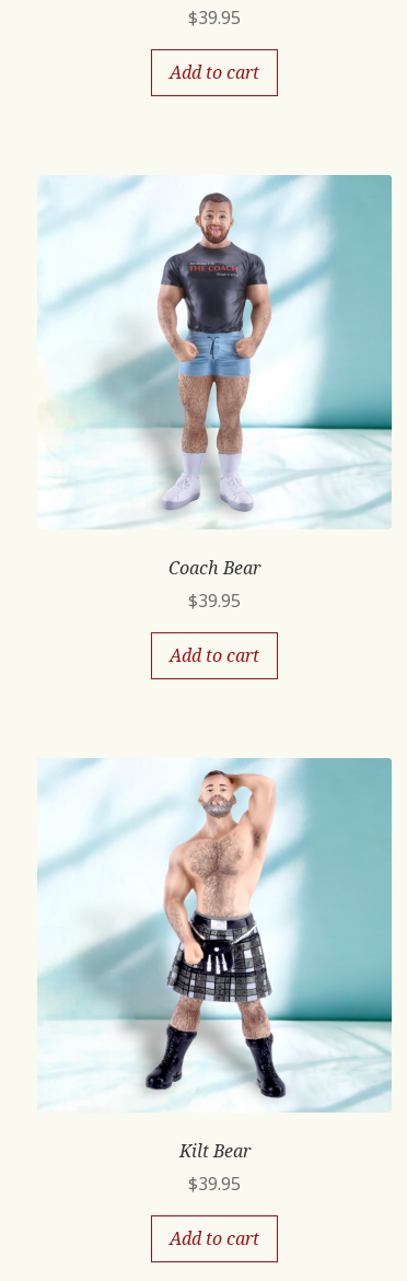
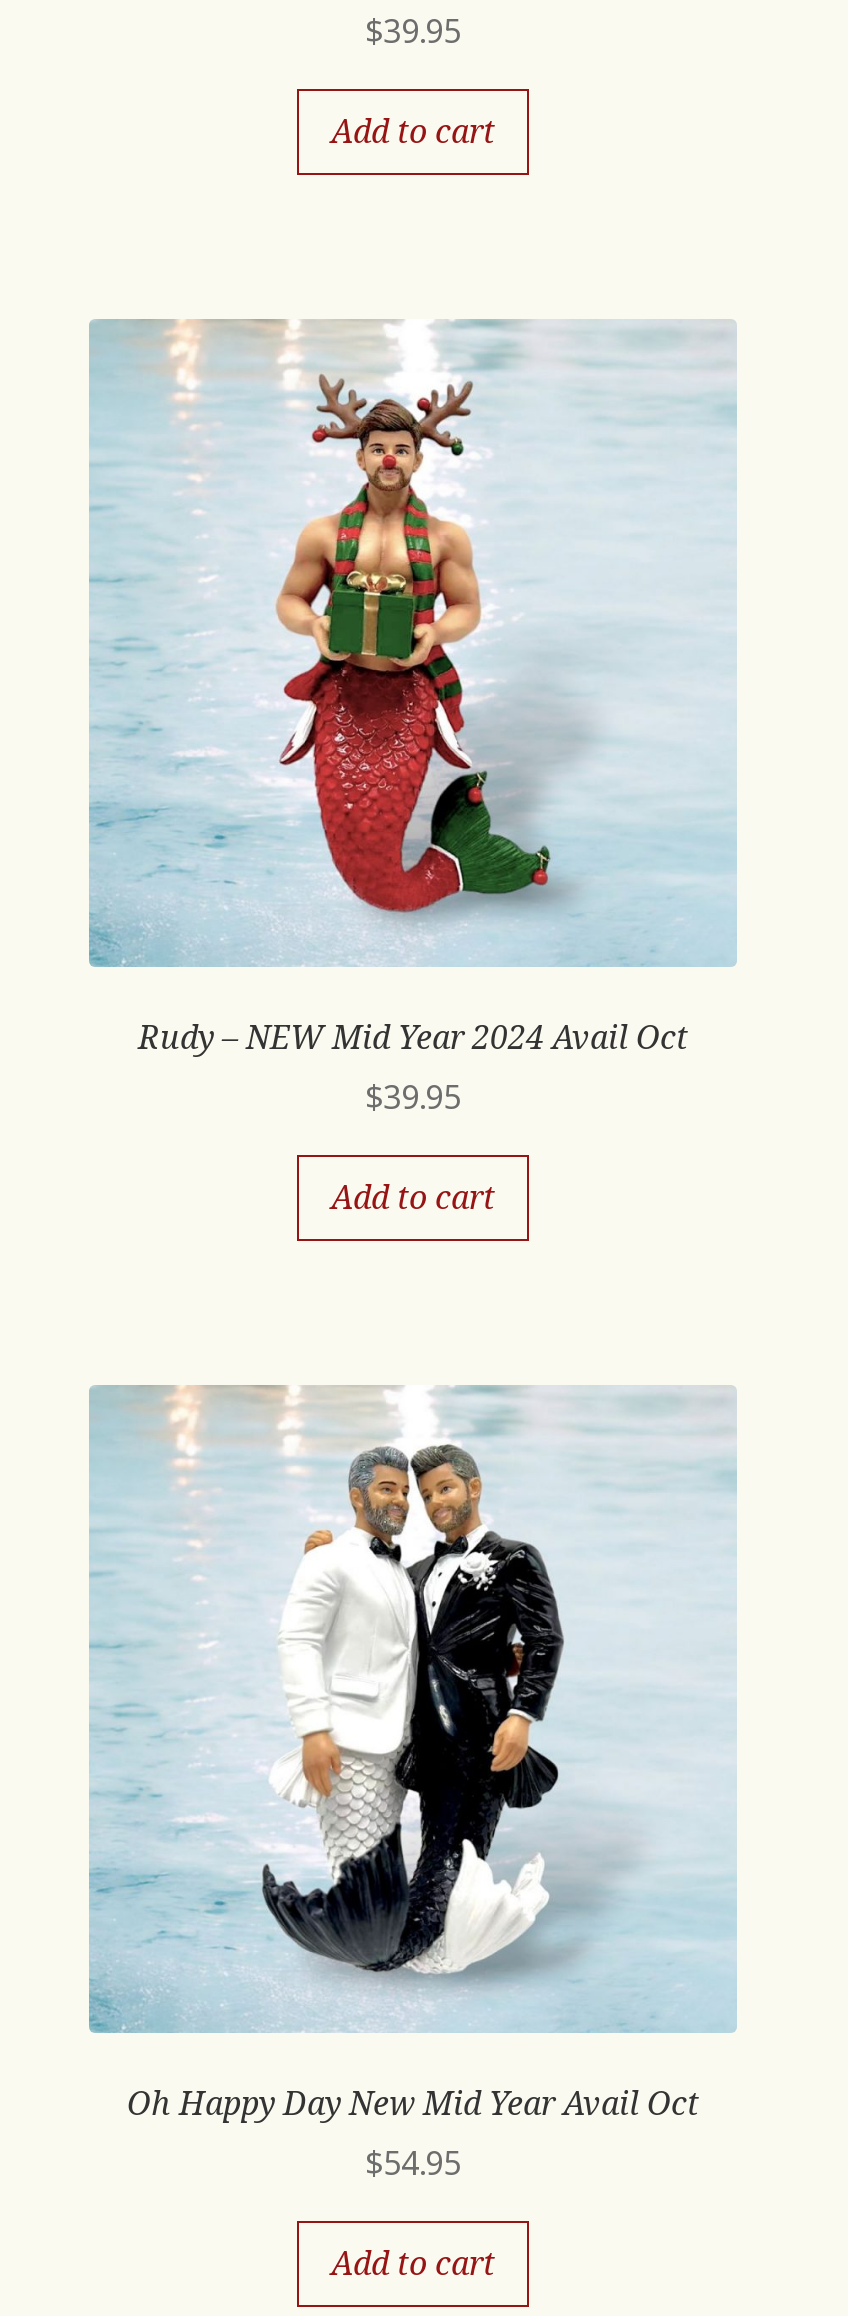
[37,175,393,579] [image] | Coach Bear -> [87,319,737,1058] [image] | Rudy – NEW Mid Year 2024 Avail Oct
[37,758,393,1196] [image] | Kilt Bear | $39.95 -> [89,1385,737,2186] [image] | Oh Happy Day New Mid Year Avail Oct | $54.95

